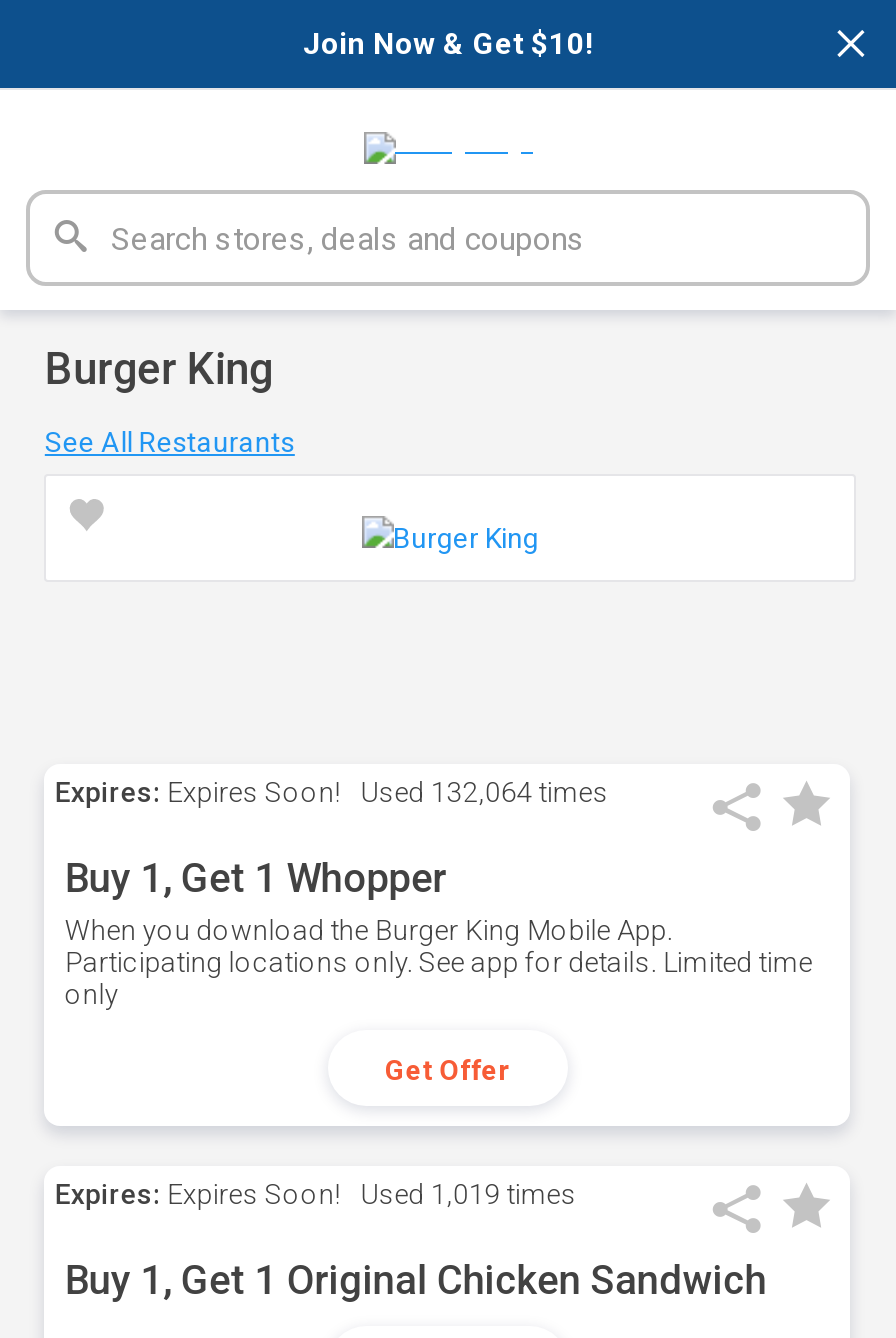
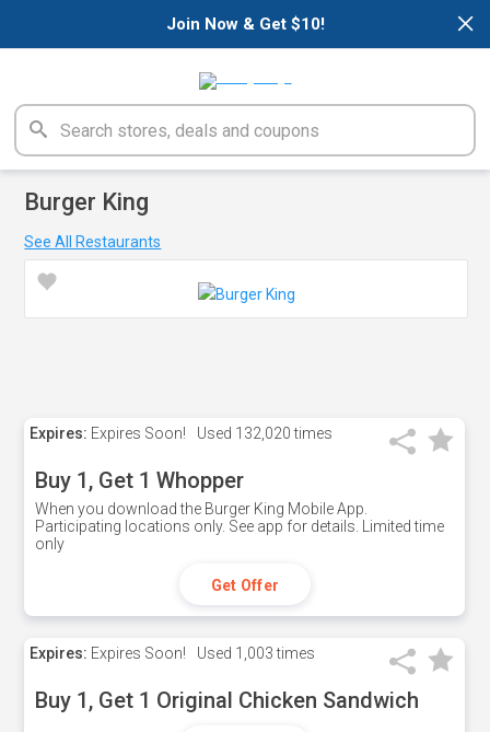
[55,776,609,808] Expires: Expires Soon! Used 132,064 times -> [30,425,333,442] Expires: Expires Soon! Used 132,020 times
[55,1178,577,1210] Expires: Expires Soon! Used 1,019 times -> [30,644,315,662] Expires: Expires Soon! Used 1,003 times

